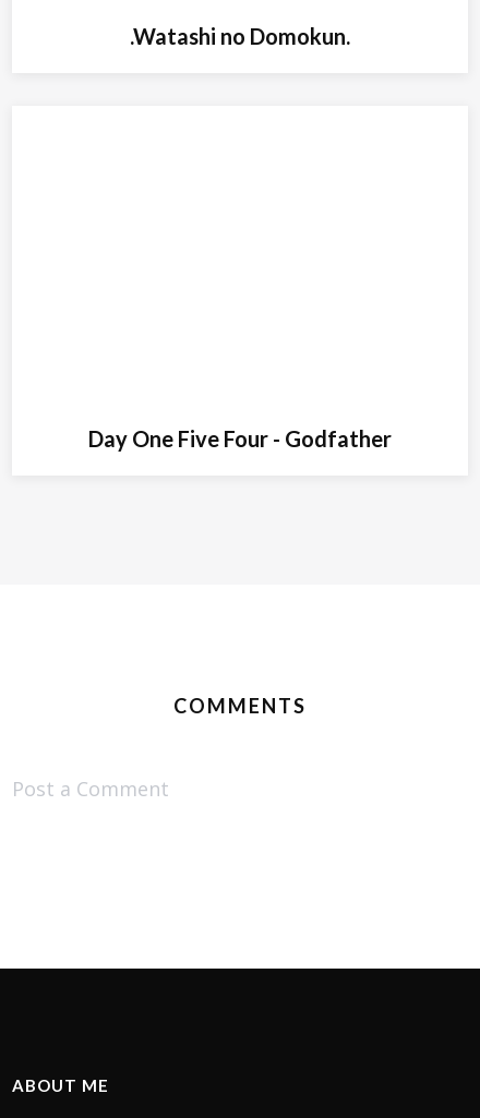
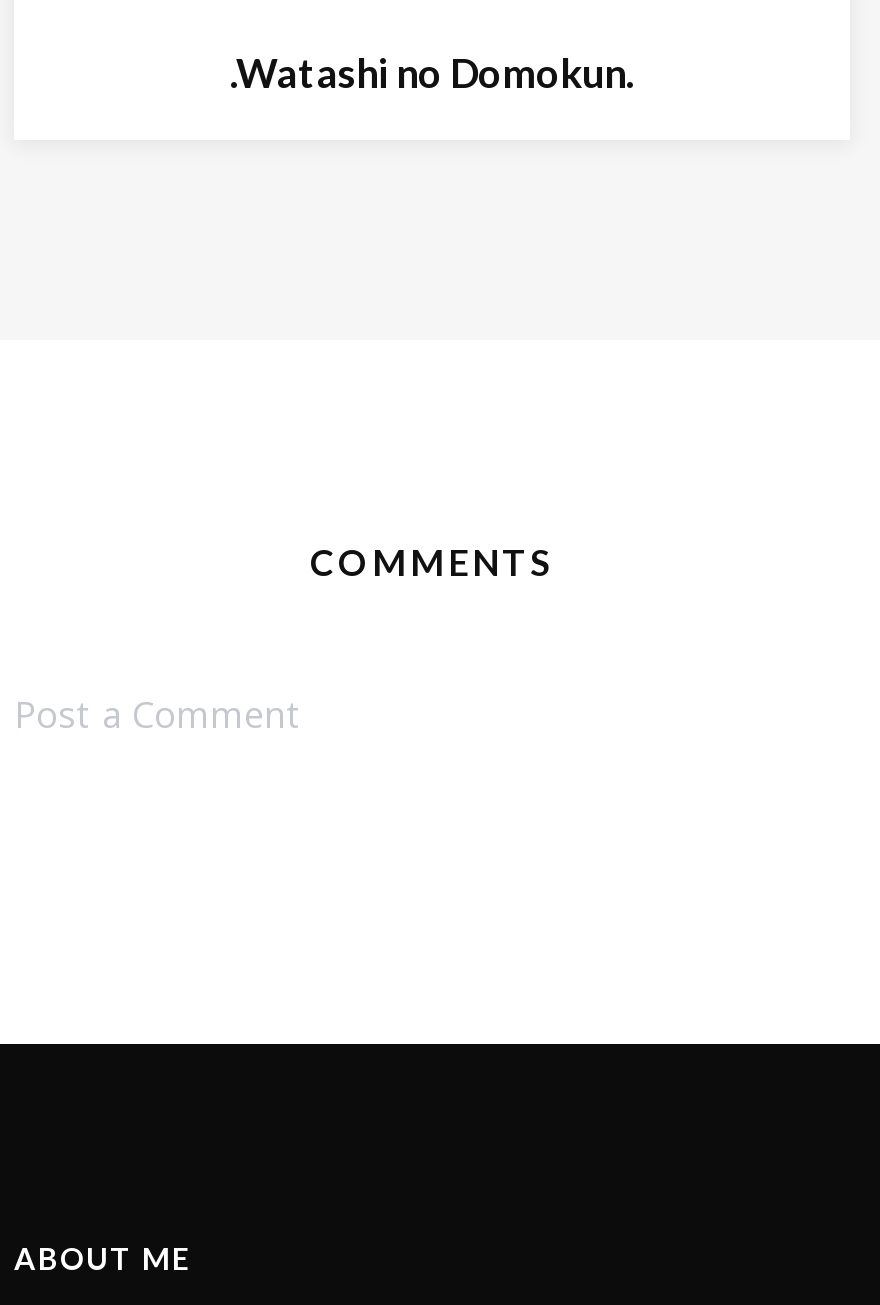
[88,426,392,452] Day One Five Four - Godfather -> none

